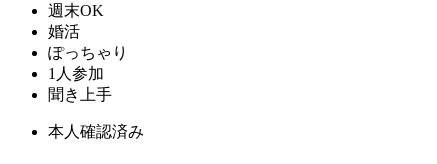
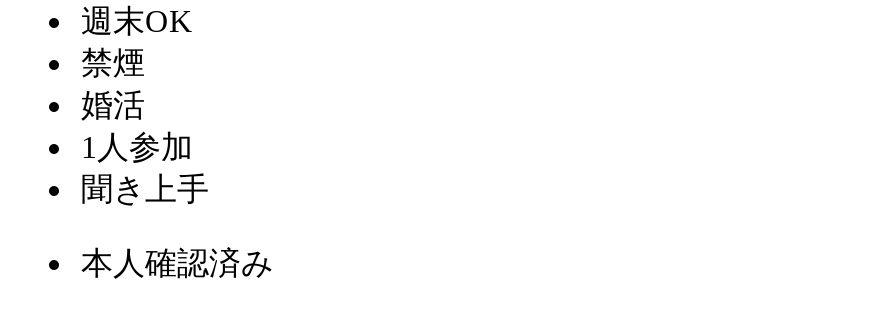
none -> [81,47,145,81] 禁煙
moved [48,23,80,40] -> [81,89,145,123]: 婚活
[48,44,128,61] ぽっちゃり -> none

